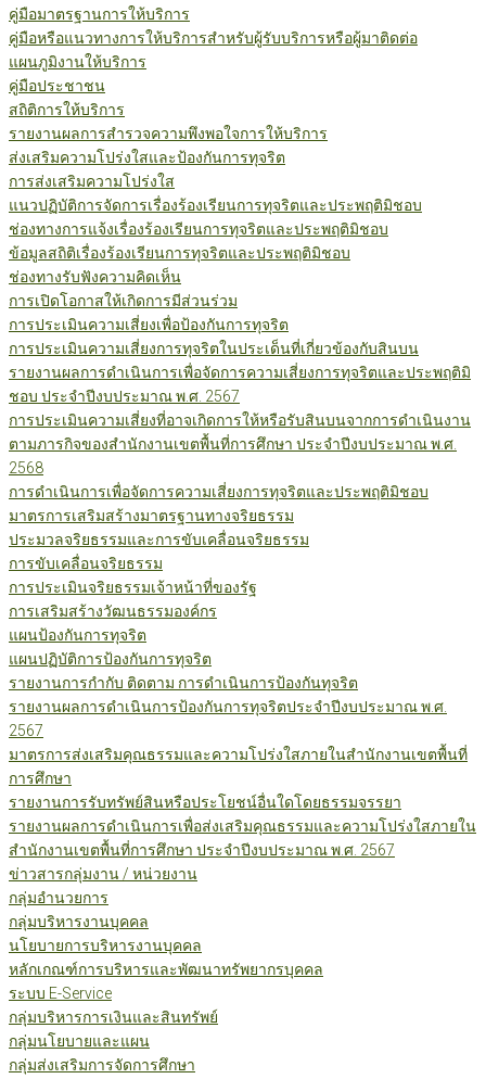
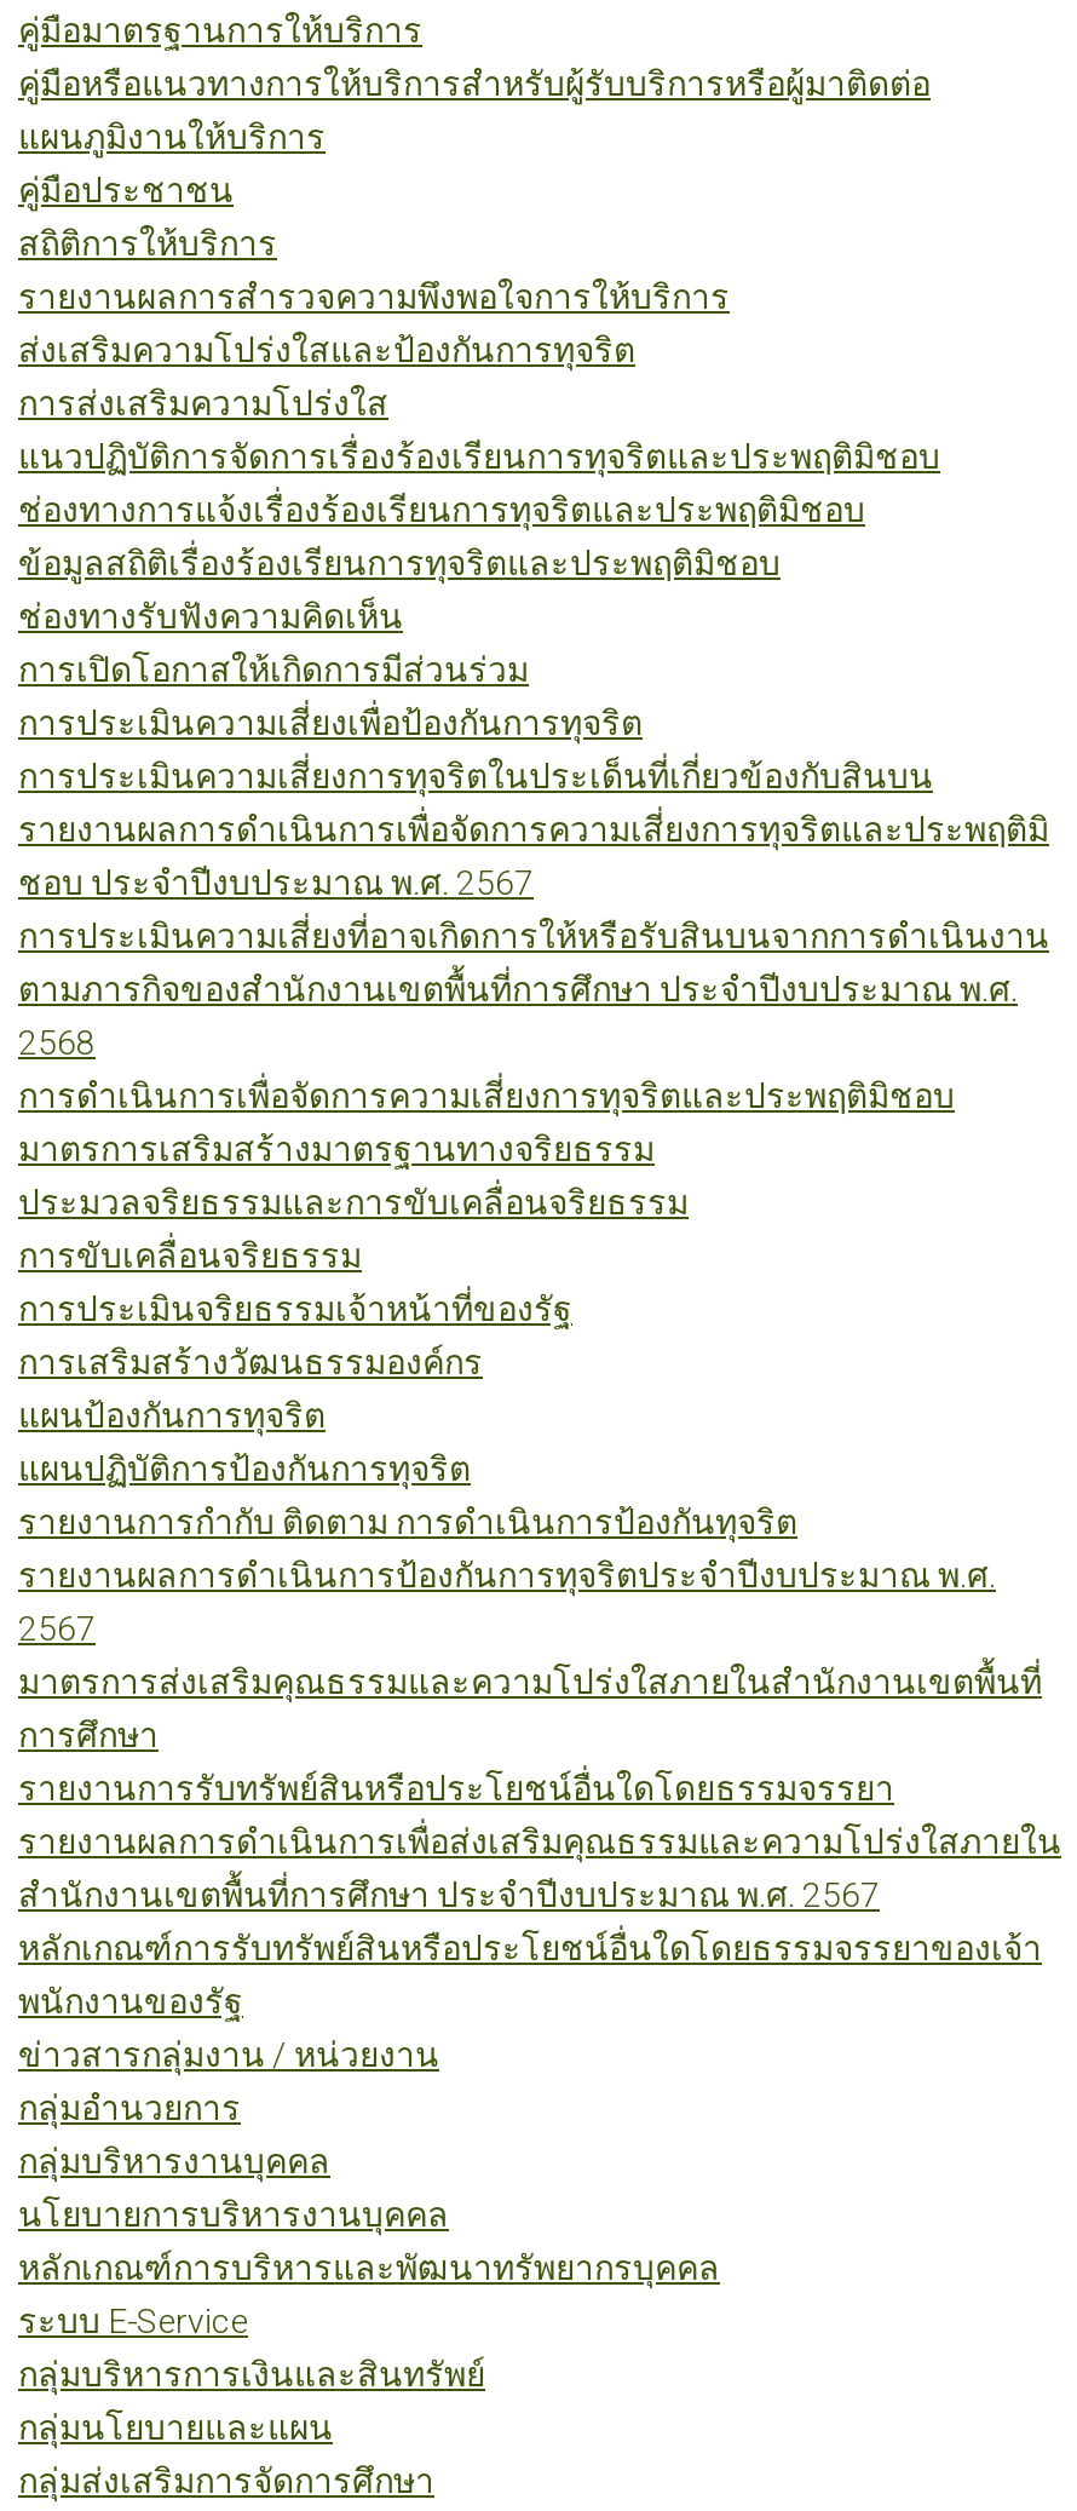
none -> [18,1929,1042,2021] หลักเกณฑ์การรับทรัพย์สินหรือประโยชน์อื่นใดโดยธรรมจรรยาของเจ้า | พนักงานของรัฐ

